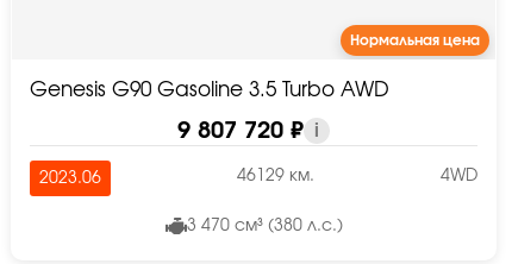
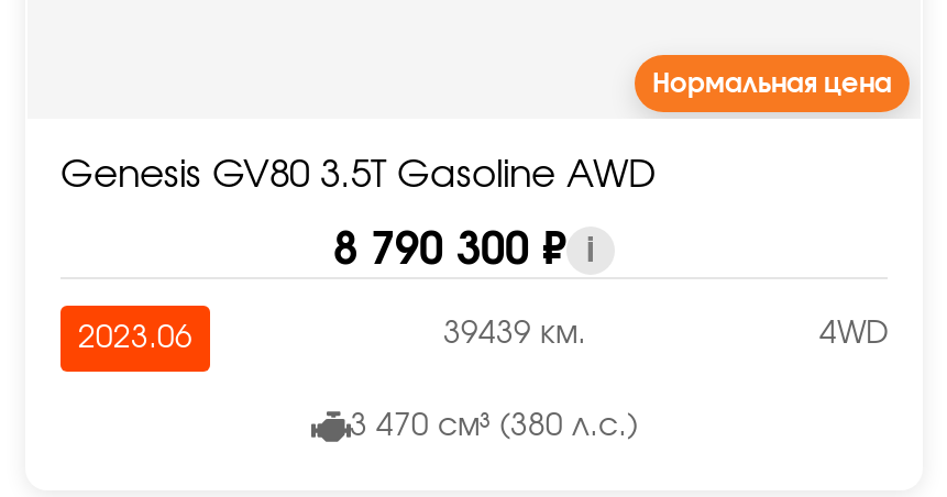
[30,80,389,100] Genesis G90 Gasoline 3.5 Turbo AWD -> [60,156,657,194] Genesis GV80 3.5T Gasoline AWD
[177,119,319,143] 9 807 720 ₽ i -> [333,229,595,273] 8 790 300 ₽ i
[237,168,314,184] 46129 км. -> [443,319,586,350] 39439 км.

